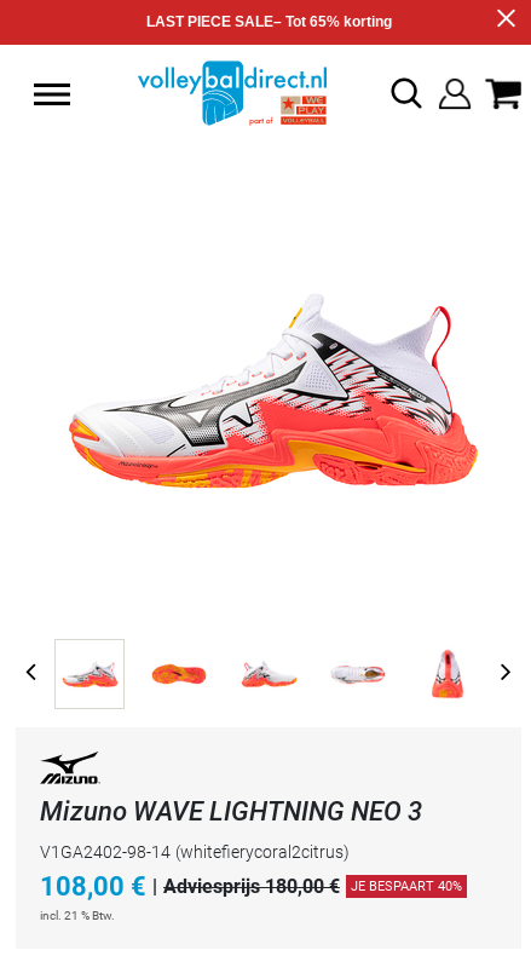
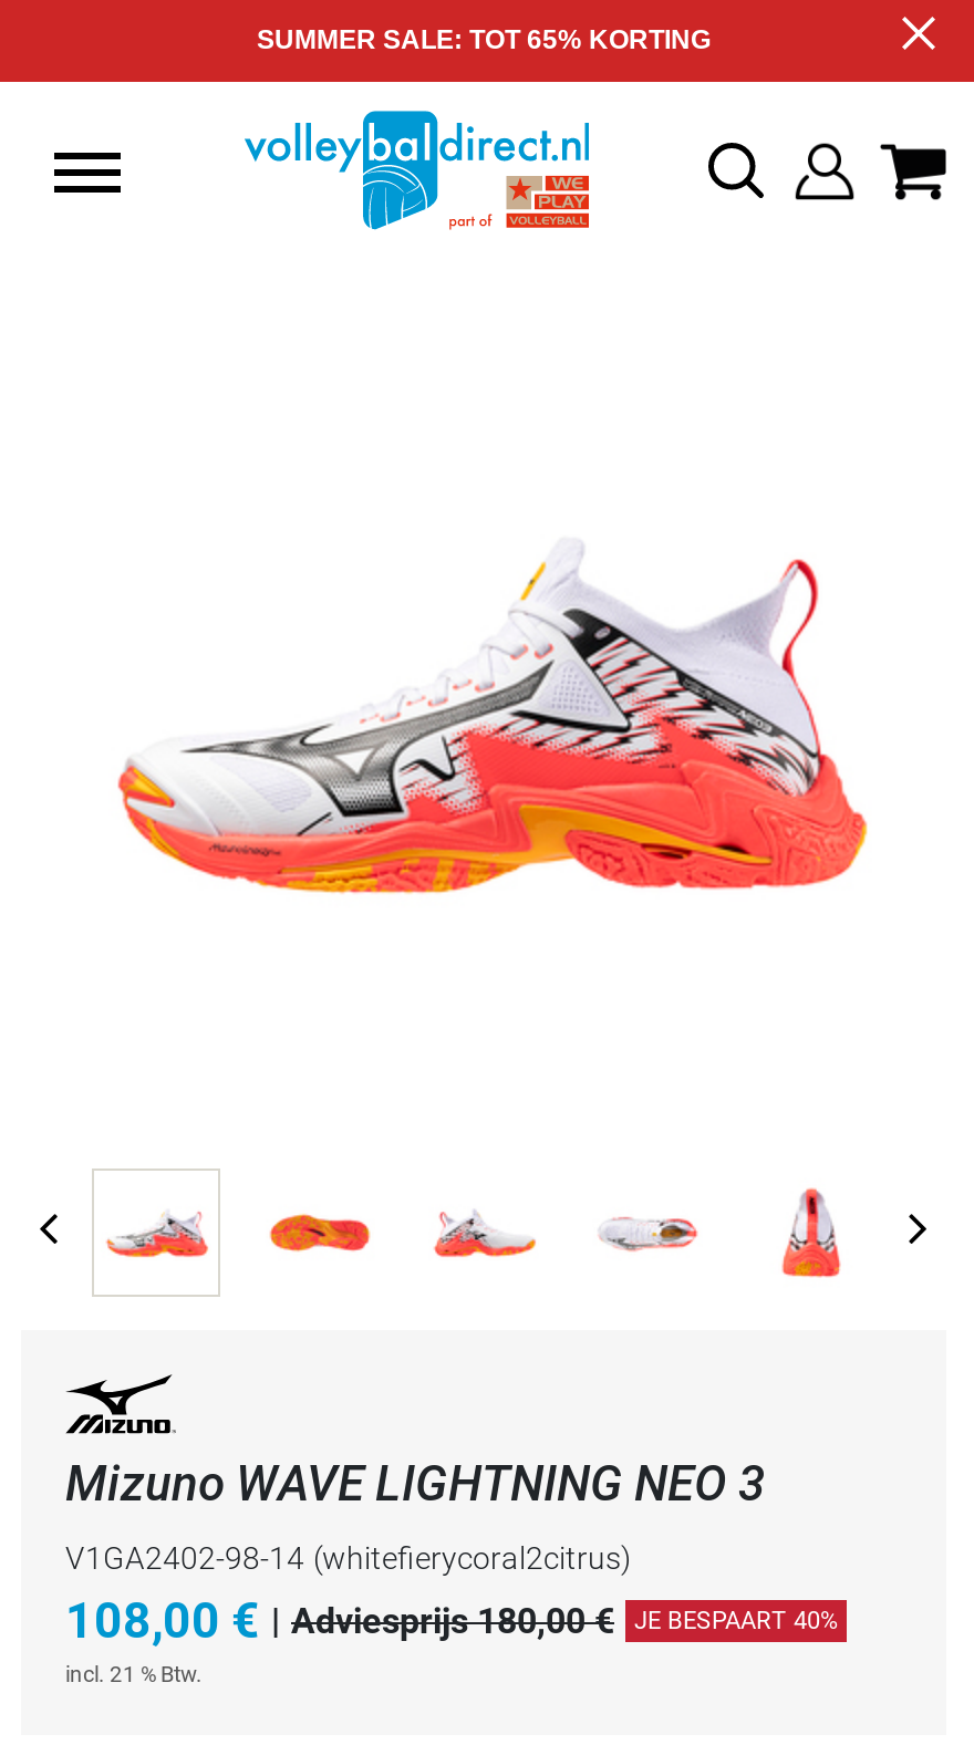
[146,13,391,30] LAST PIECE SALE– Tot 65% korting -> [257,24,711,55] SUMMER SALE: TOT 65% KORTING

